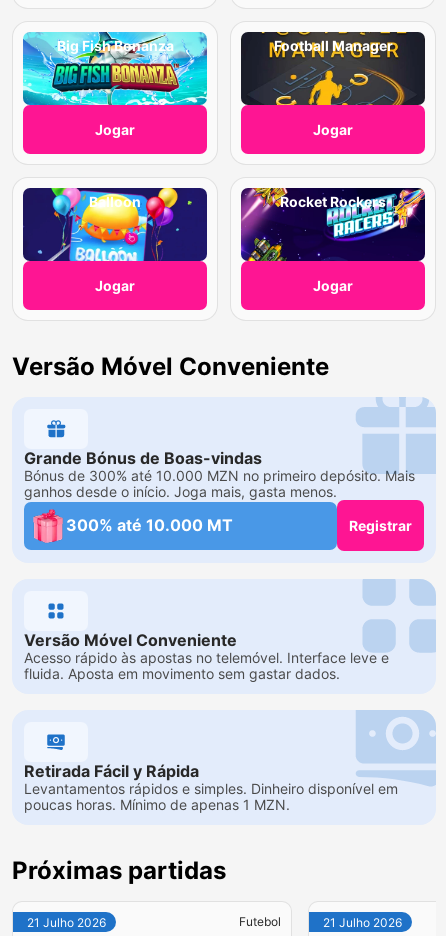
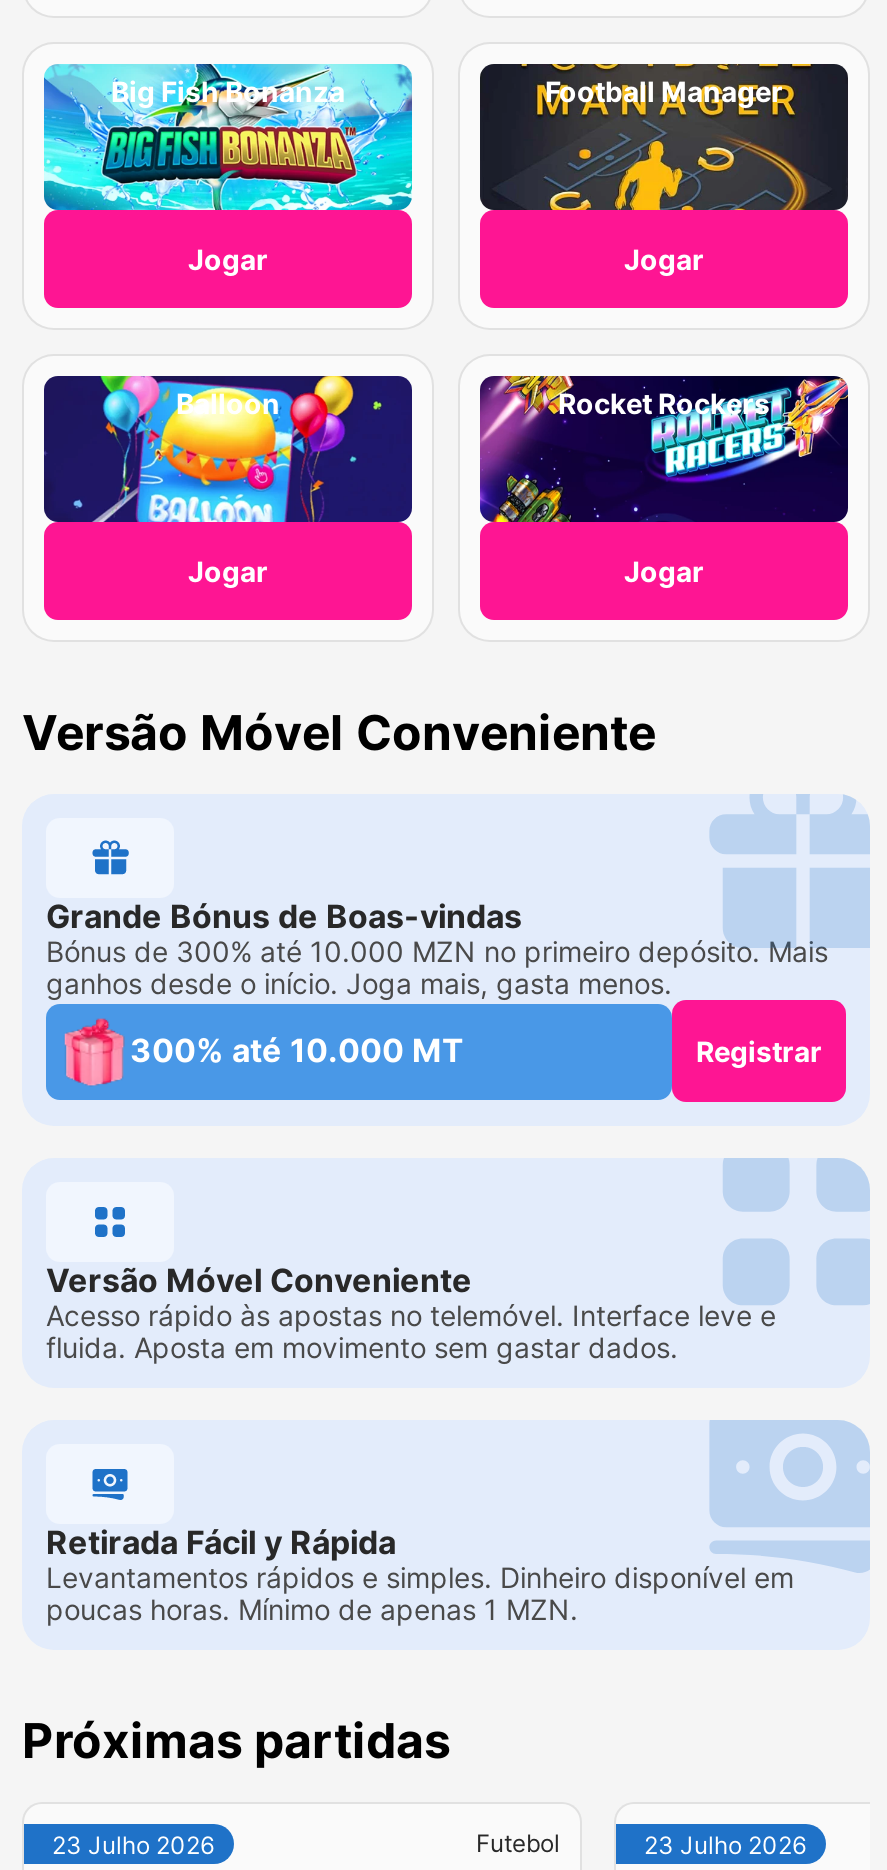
[27,915,106,930] 21 Julho 2026 -> [52,1830,214,1860] 23 Julho 2026
[323,915,402,930] 21 Julho 2026 -> [644,1830,806,1860] 23 Julho 2026

